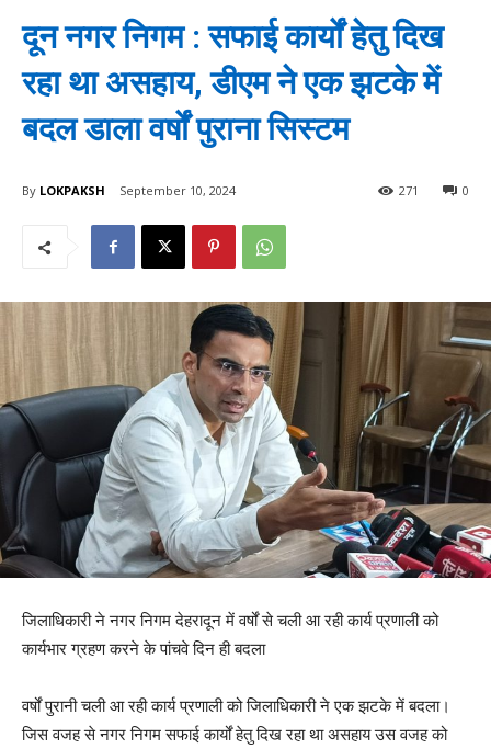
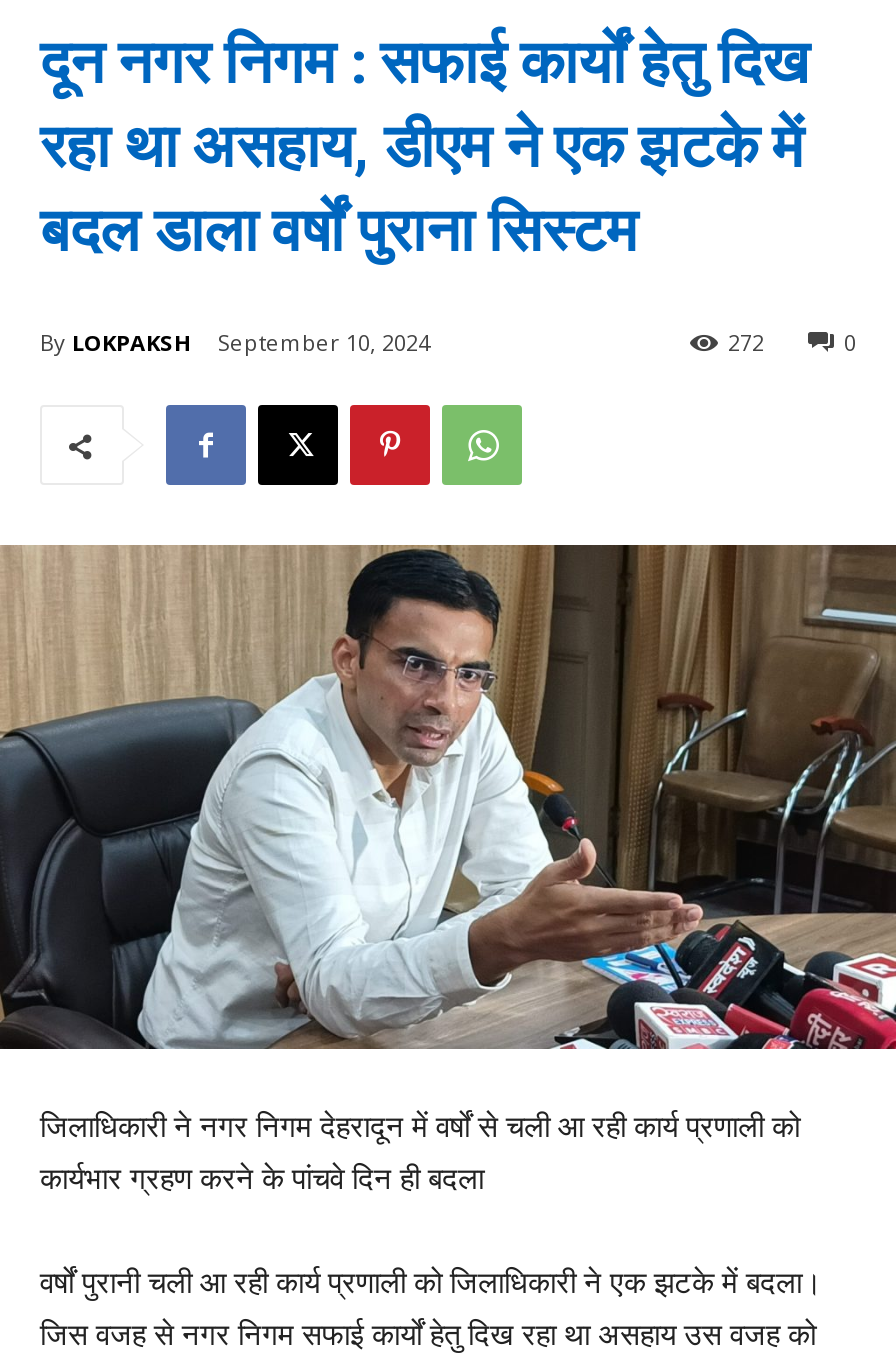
[399,182,419,199] 271 -> [728,327,764,357] 272

